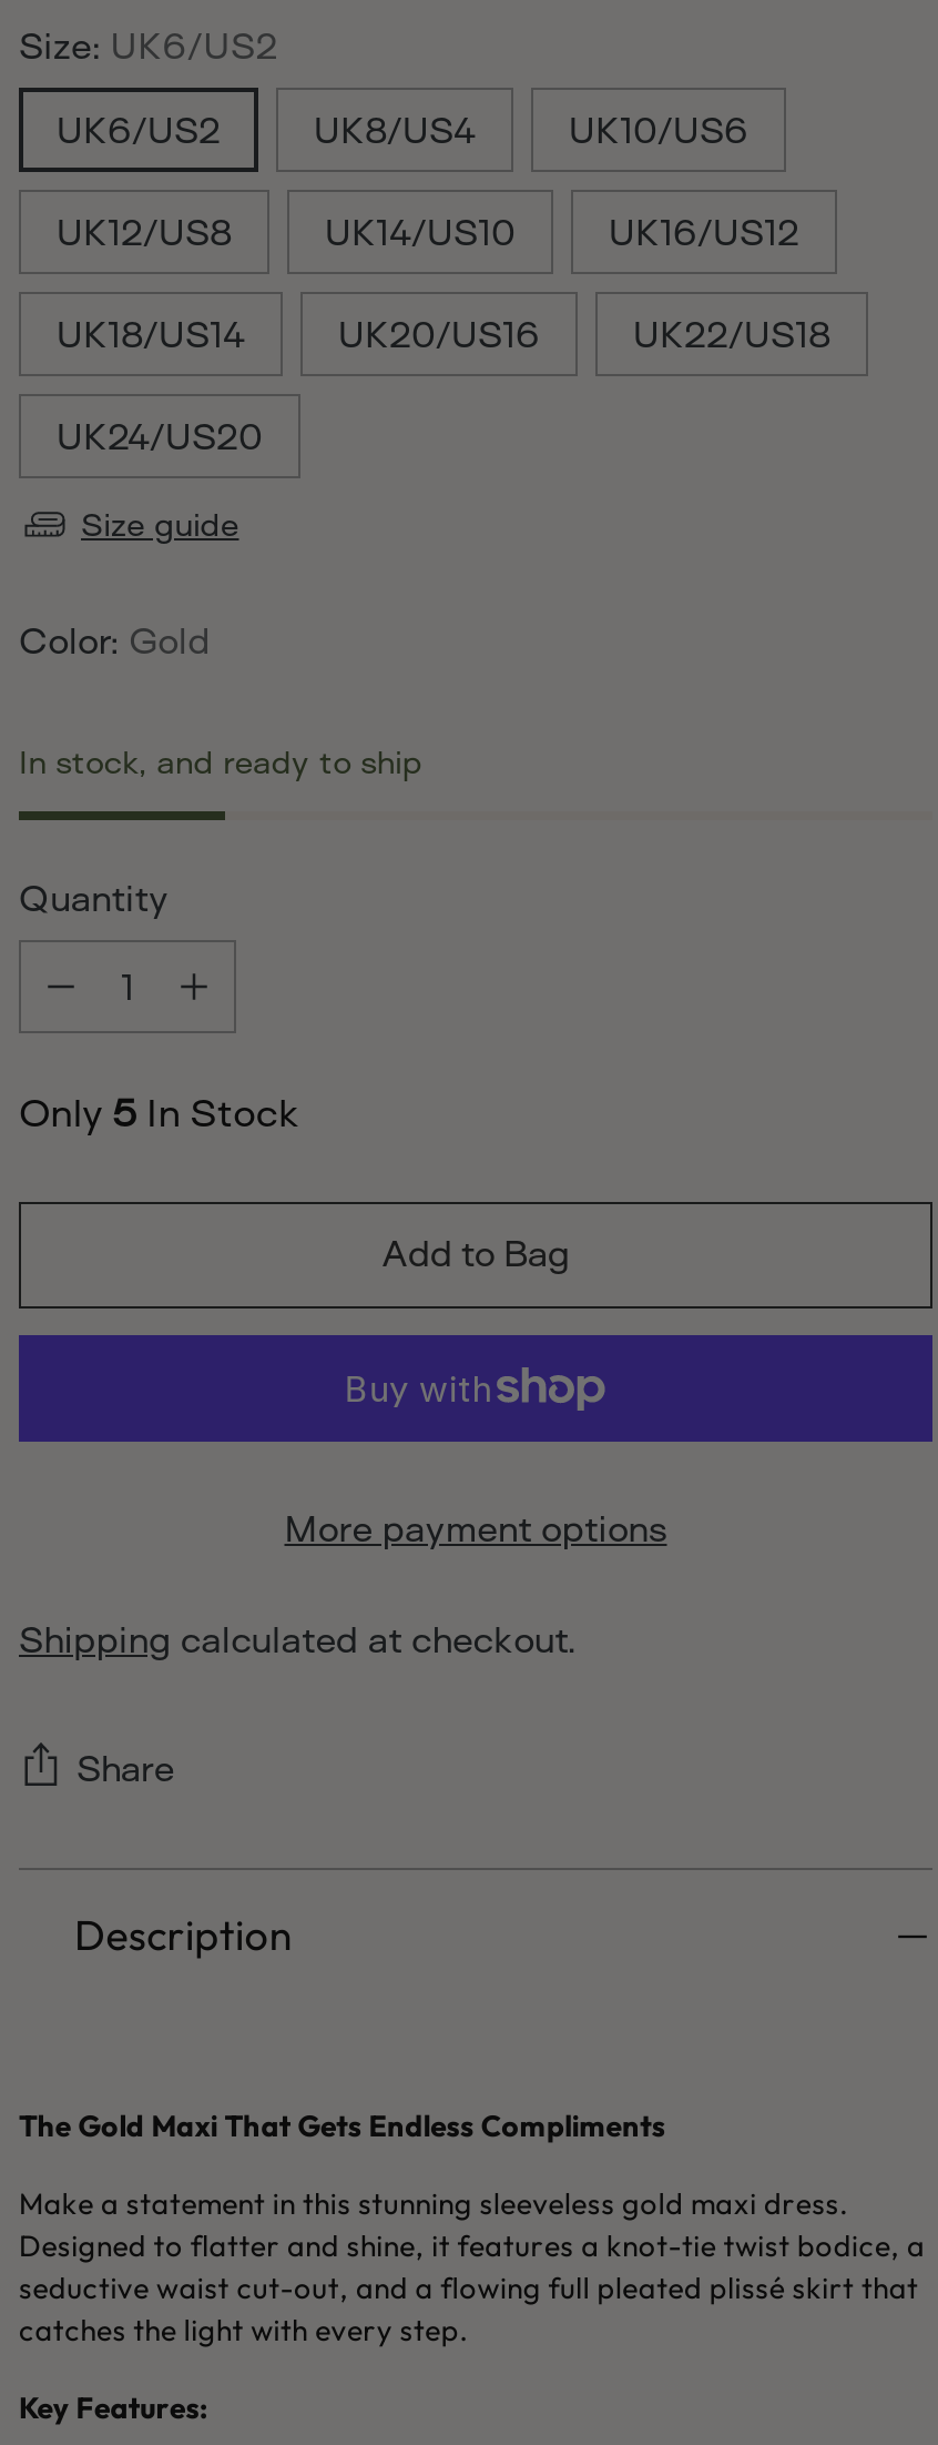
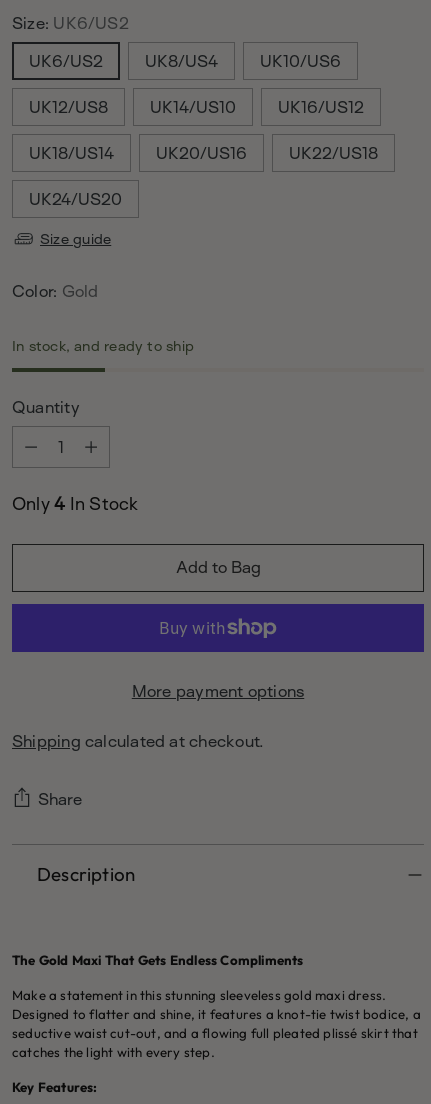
[19,1088,299,1135] Only 5 In Stock -> [12,493,138,514] Only 4 In Stock

